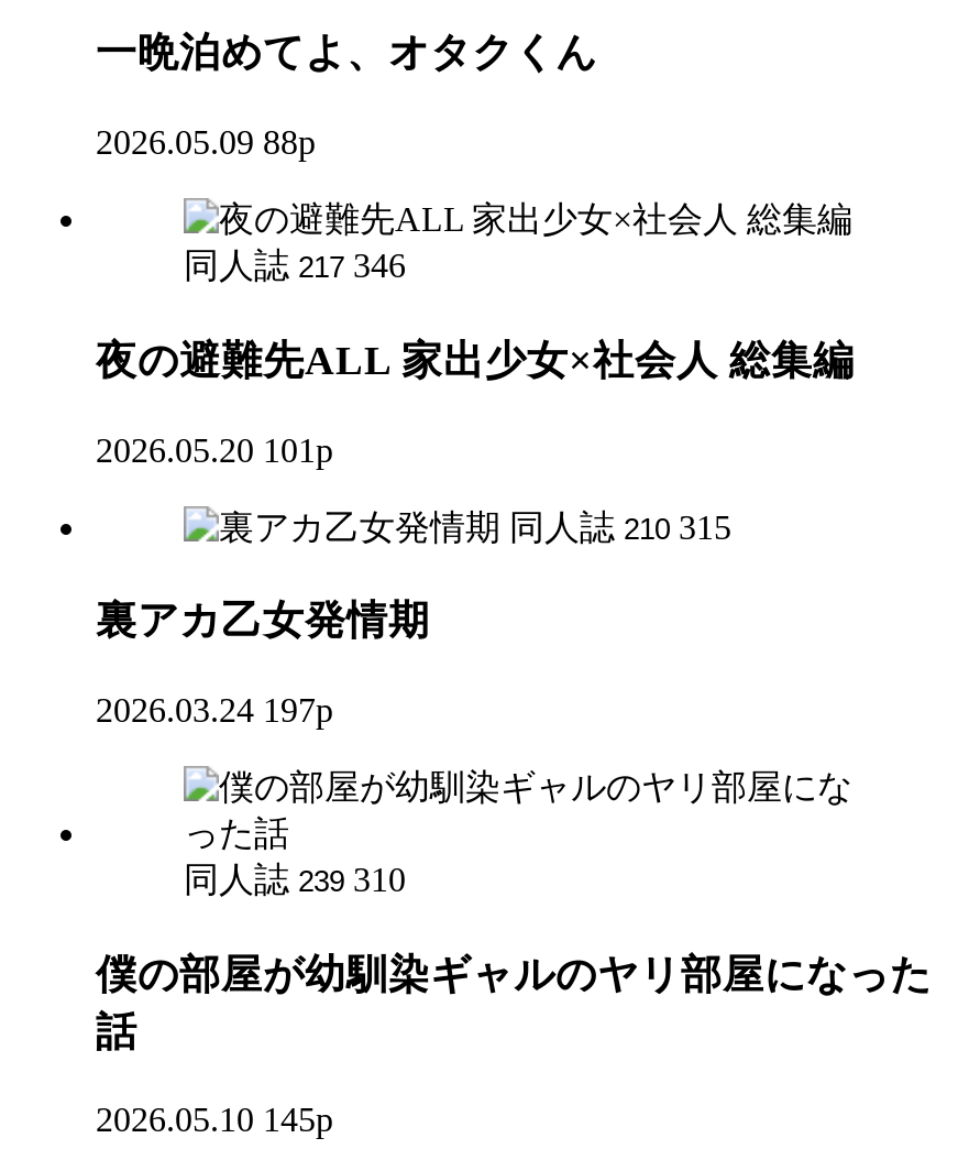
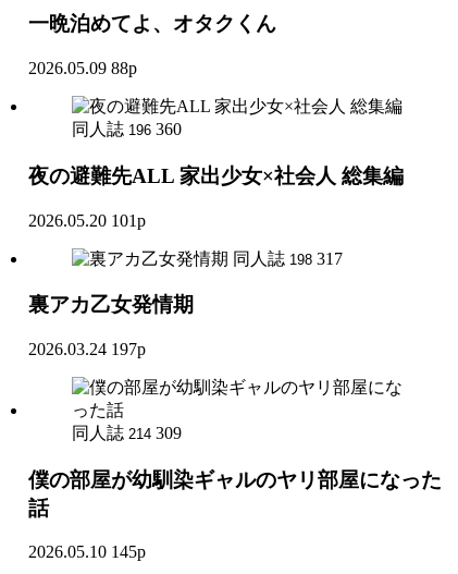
[184,247,406,284] 同人誌 217 346 -> [72,120,182,138] 同人誌 196 360
[509,507,731,545] 同人誌 210 315 -> [233,249,343,267] 同人誌 198 317
[184,860,406,898] 同人誌 239 310 -> [72,424,182,442] 同人誌 214 309

